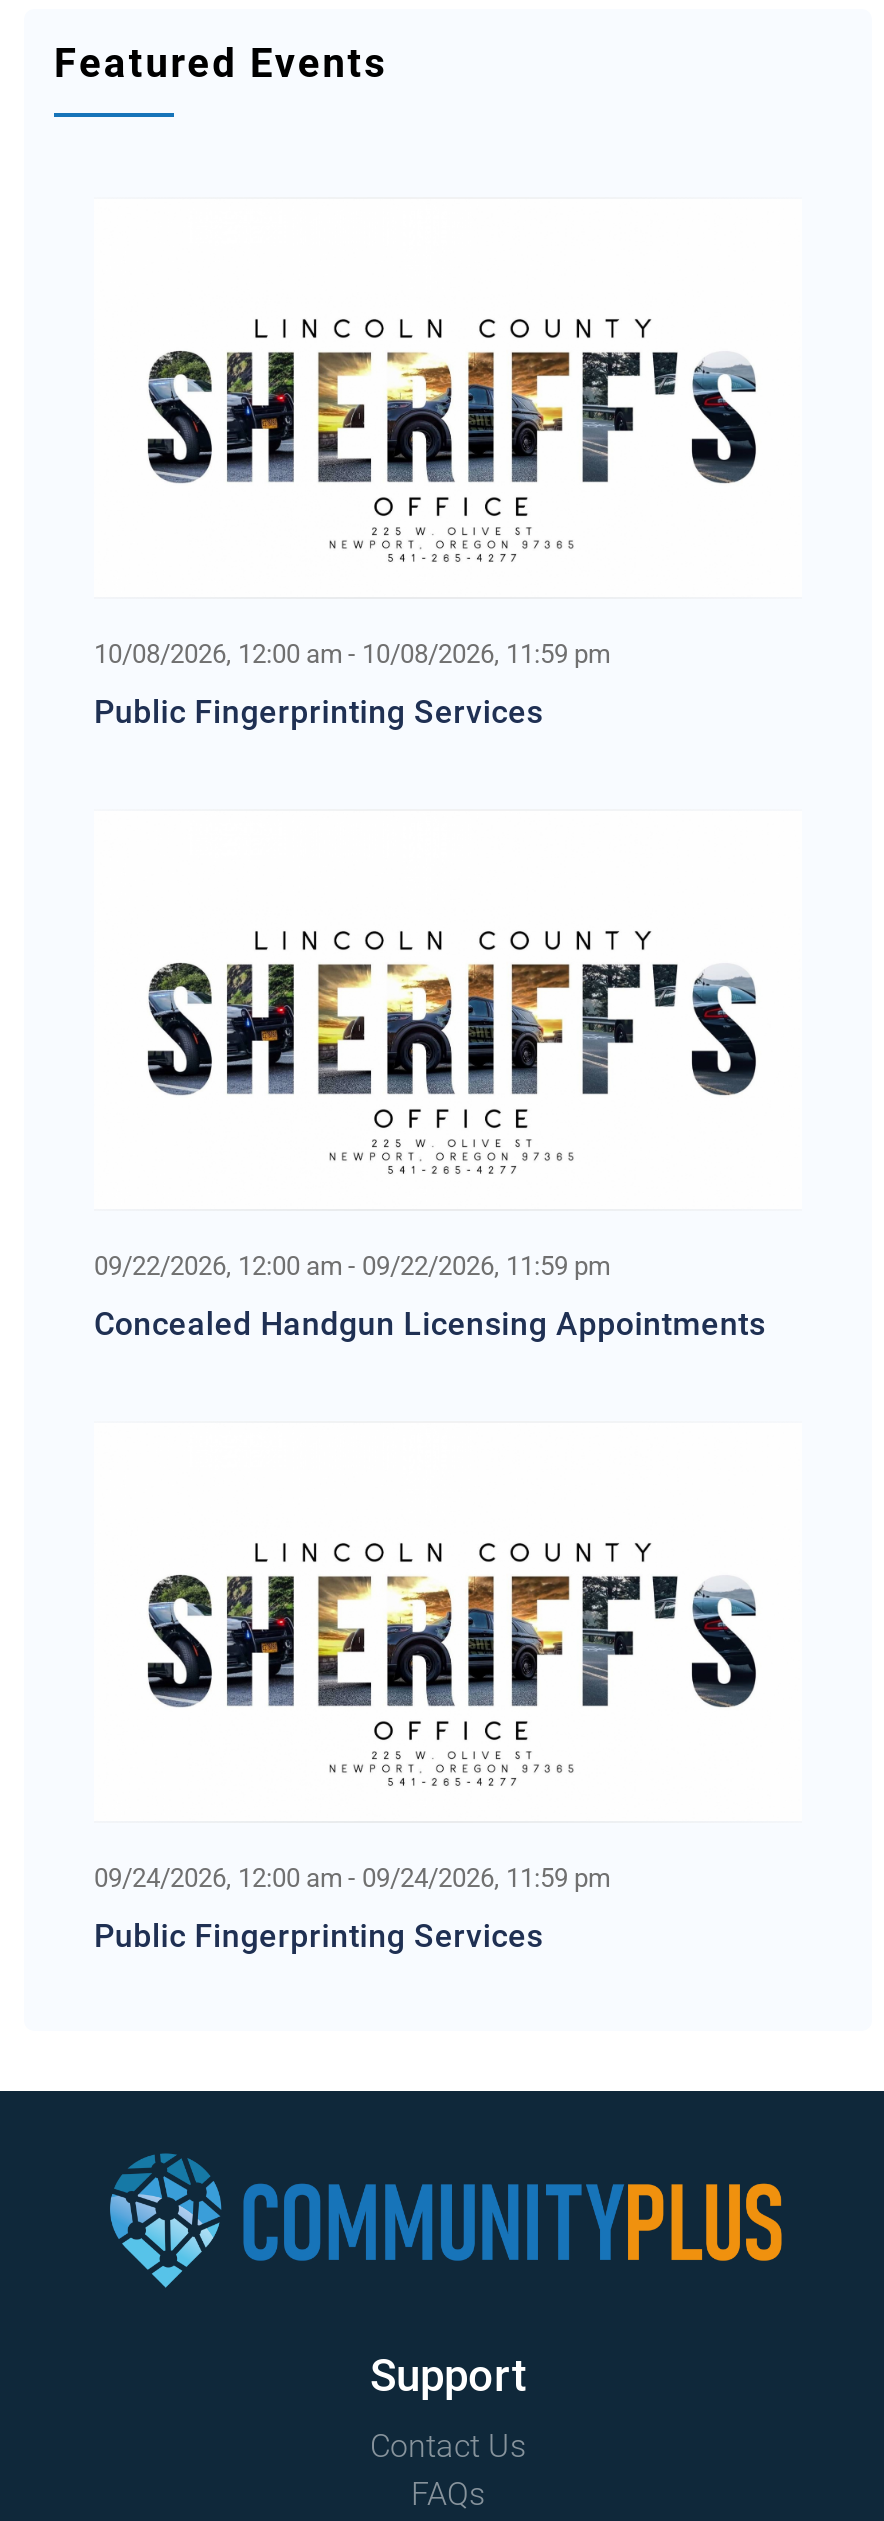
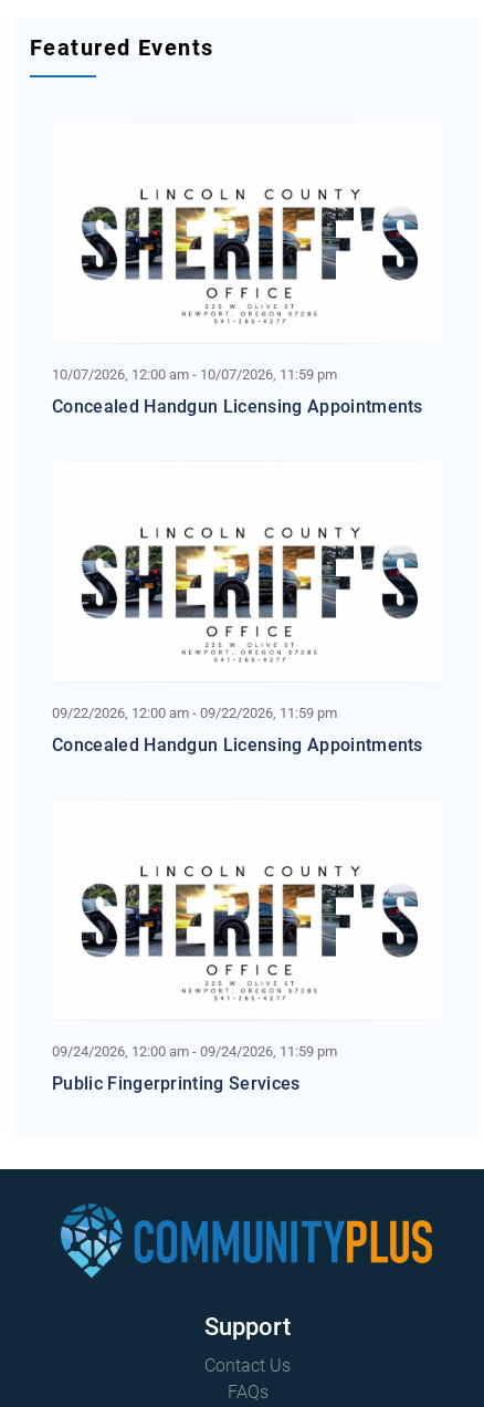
[94,639,610,669] 10/08/2026, 12:00 am - 10/08/2026, 11:59 pm -> [52,366,337,383] 10/07/2026, 12:00 am - 10/07/2026, 11:59 pm
[94,693,543,731] Public Fingerprinting Services -> [52,396,423,417] Concealed Handgun Licensing Appointments

